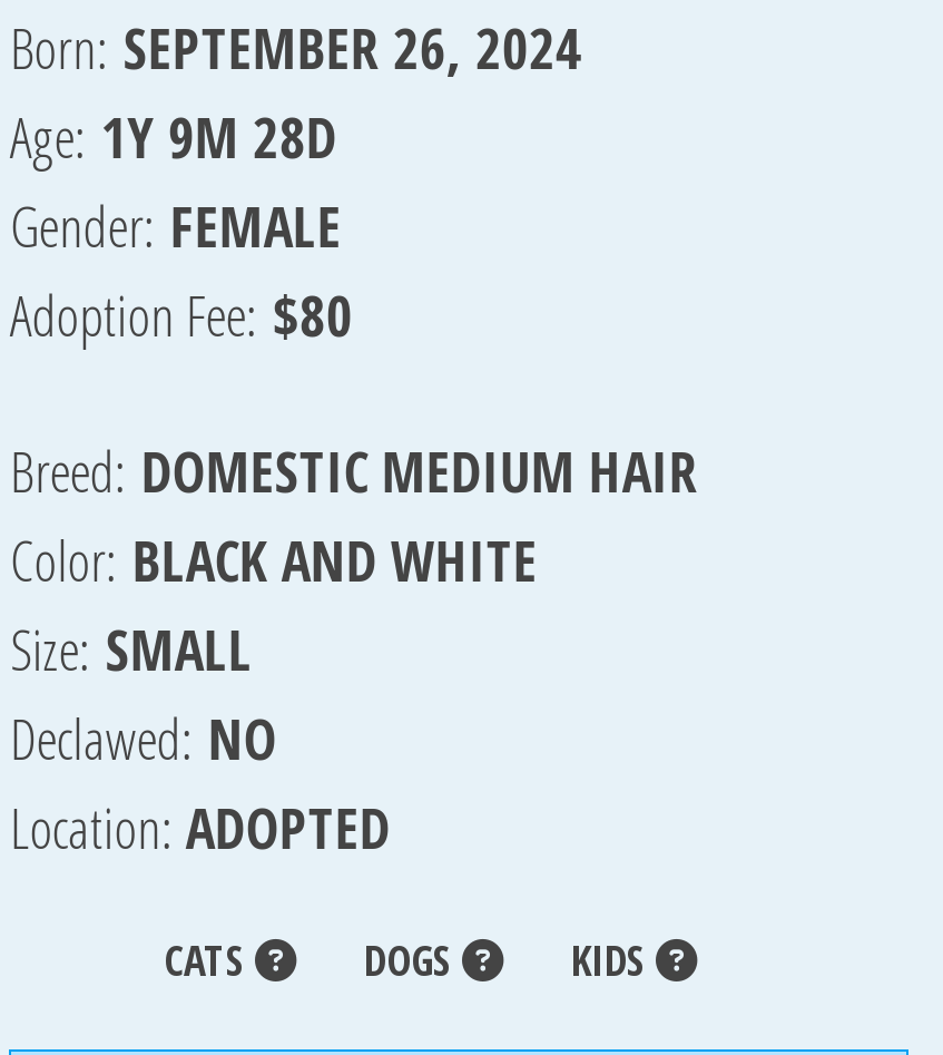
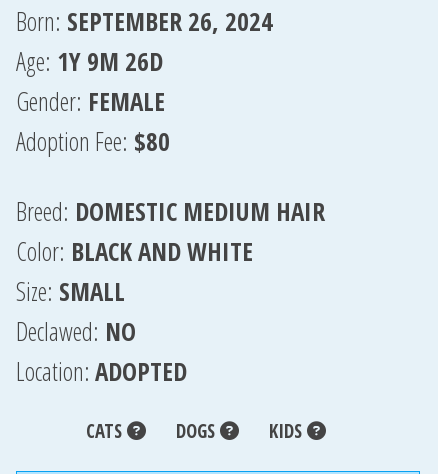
[10,98,337,174] Age: 1Y 9M 28D -> [16,44,163,78] Age: 1Y 9M 26D

